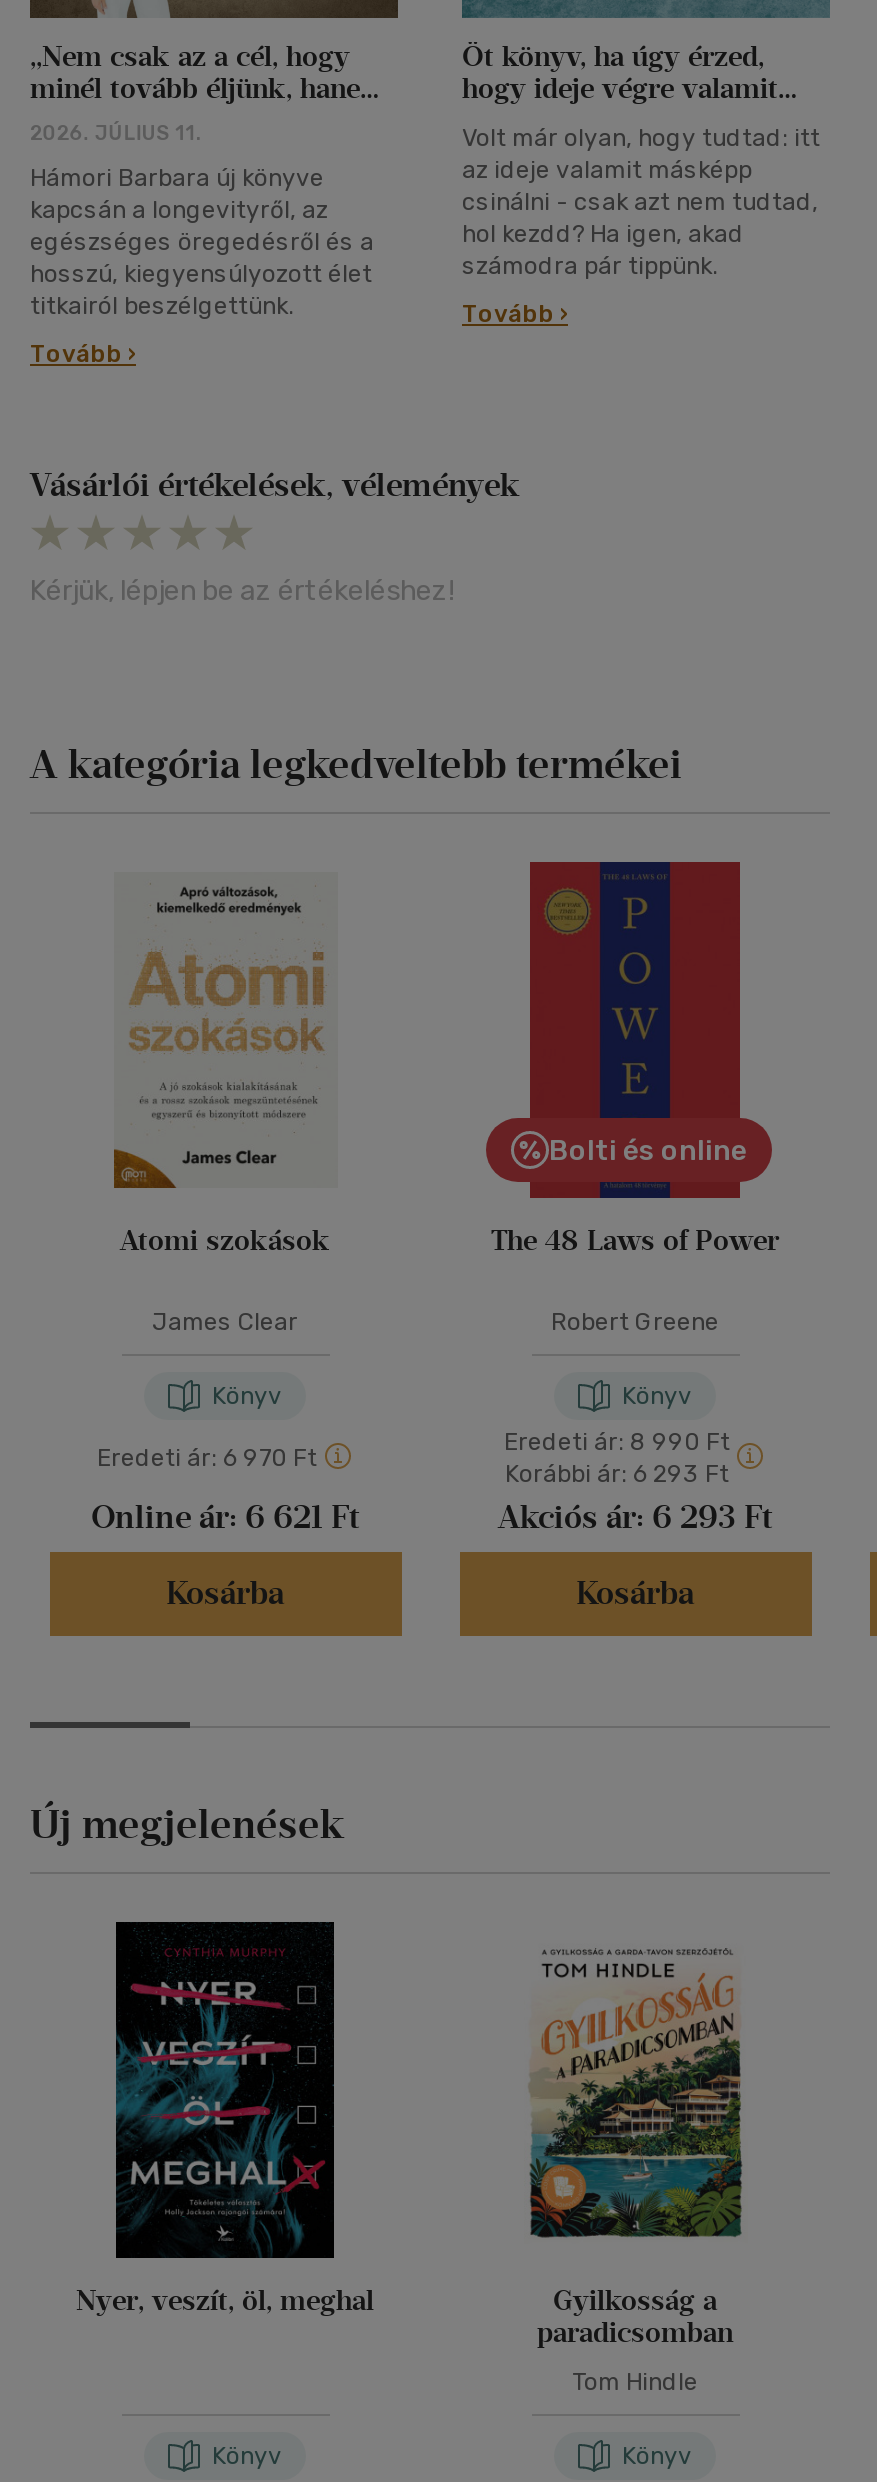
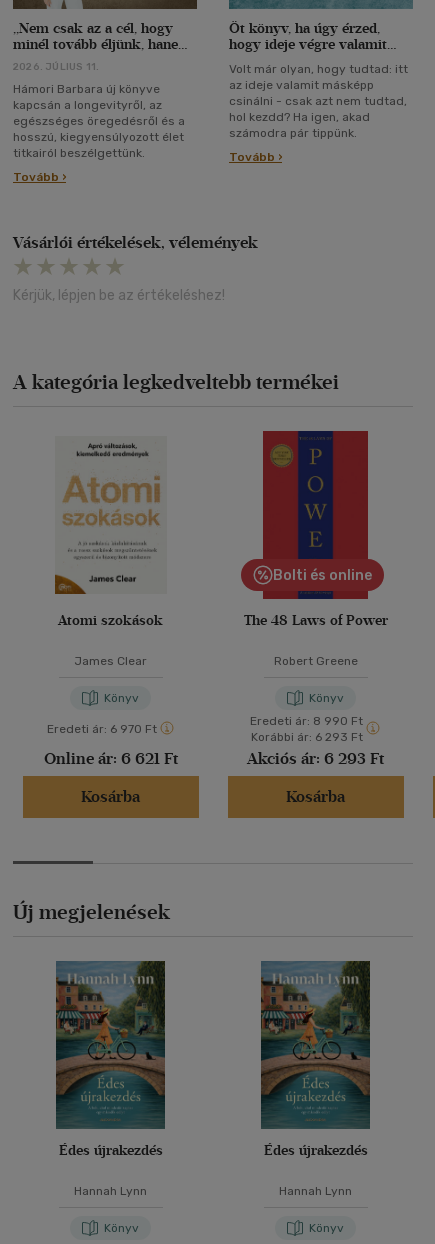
[76,1920,374,2318] [image] | Nyer, veszít, öl, meghal -> [55,960,166,1198] [image] | Édes újrakezdés | Hannah Lynn
[526,1922,744,2350] [image] | Gyilkosság a | paradicsomban -> [260,960,371,1159] [image] | Édes újrakezdés
[572,2368,698,2396] Tom Hindle -> [279,1184,352,1198] Hannah Lynn

